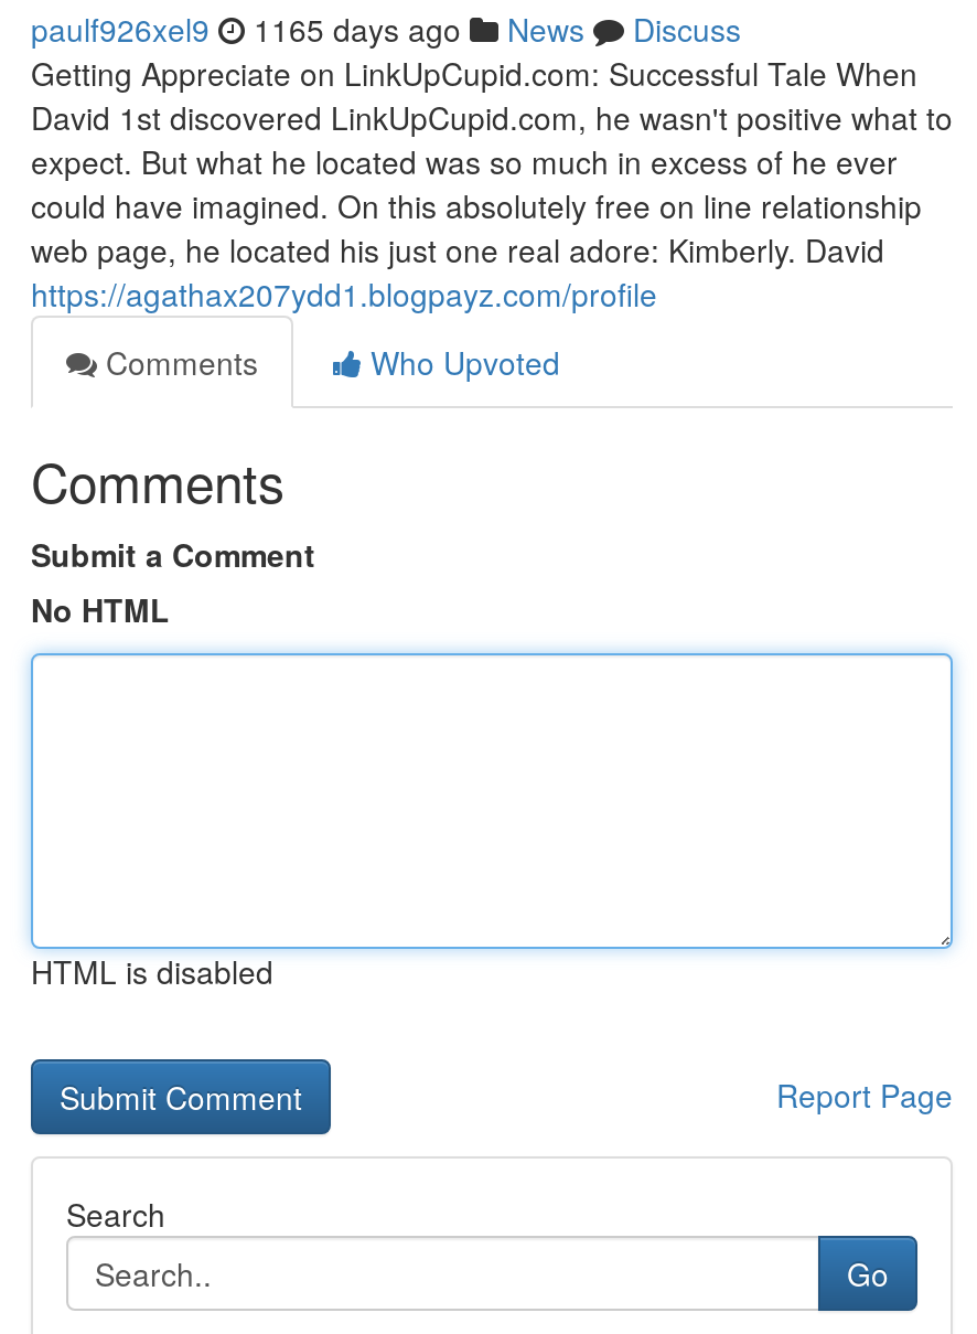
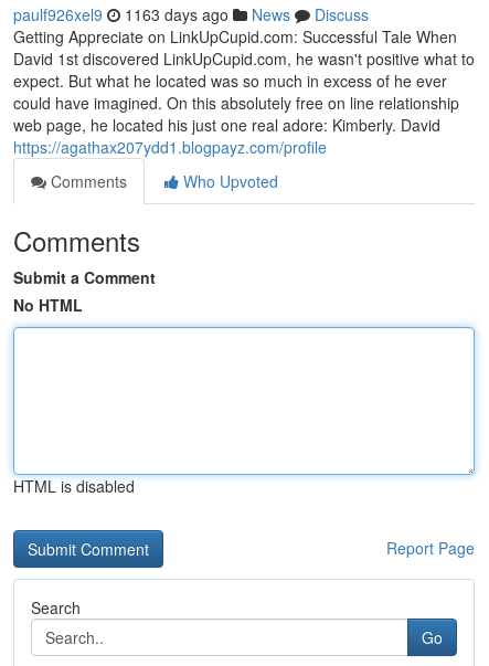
[31,7,741,51] paulf926xel9 1165 days ago News Discuss -> [13,3,369,25] paulf926xel9 1163 days ago News Discuss

